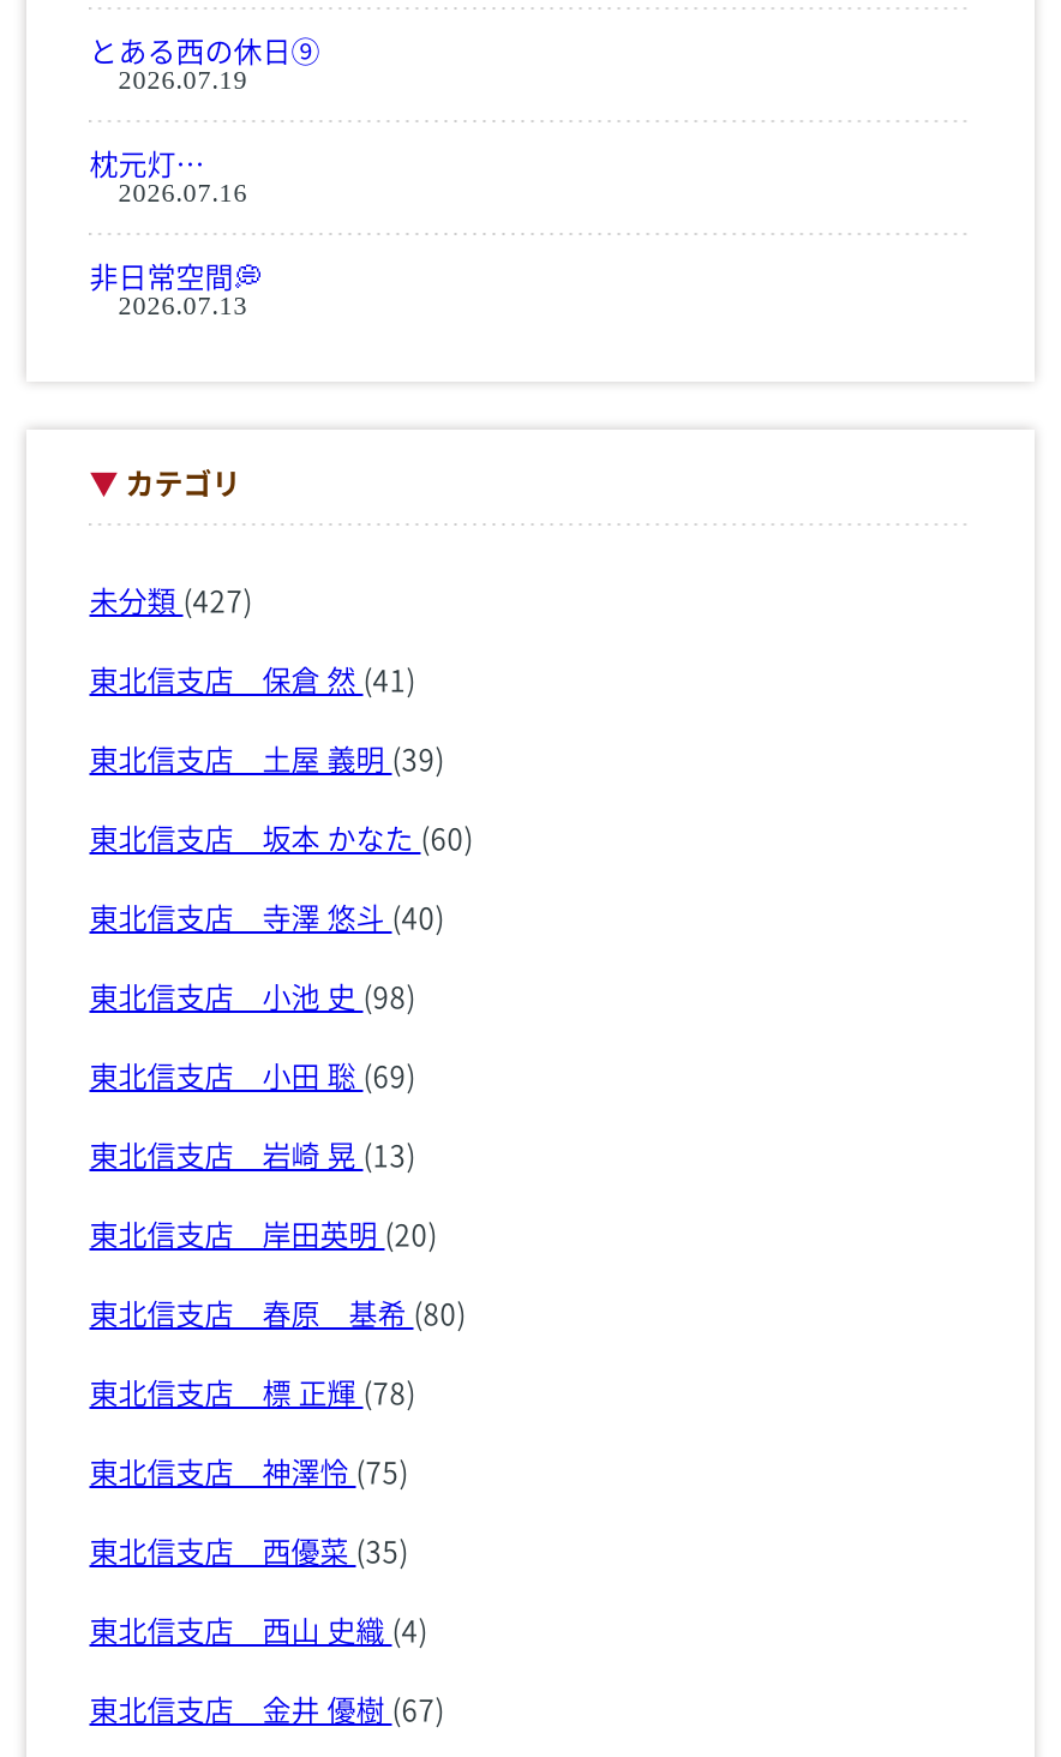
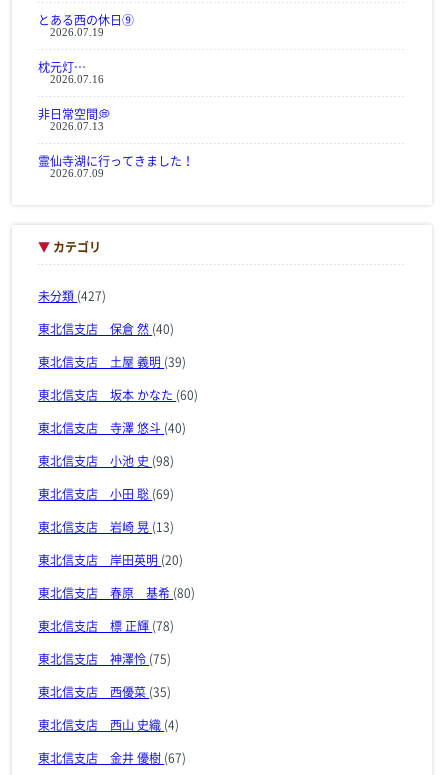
none -> [38,151,194,178] 霊仙寺湖に行ってきました！ | 2026.07.09
[89,656,416,700] 東北信支店 保倉 然(41) -> [38,319,174,337] 東北信支店 保倉 然(40)

